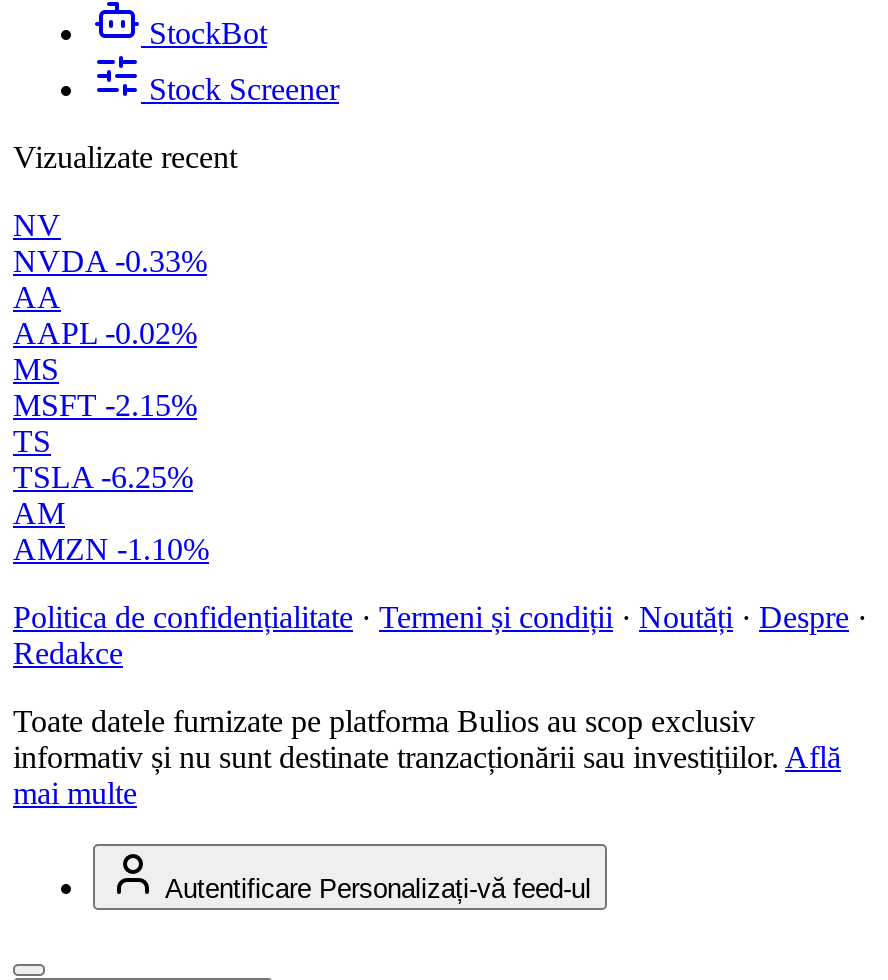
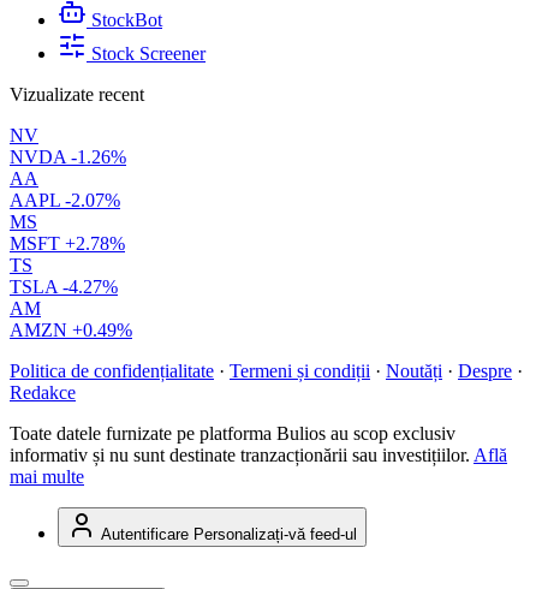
[13,244,207,278] NVDA -0.33% -> [10,147,126,167] NVDA -1.26%
[13,316,197,350] AAPL -0.02% -> [10,190,120,210] AAPL -2.07%
[13,388,197,422] MSFT -2.15% -> [10,233,125,254] MSFT +2.78%
[13,460,193,494] TSLA -6.25% -> [10,277,118,297] TSLA -4.27%
[13,532,209,566] AMZN -1.10% -> [10,320,132,340] AMZN +0.49%

